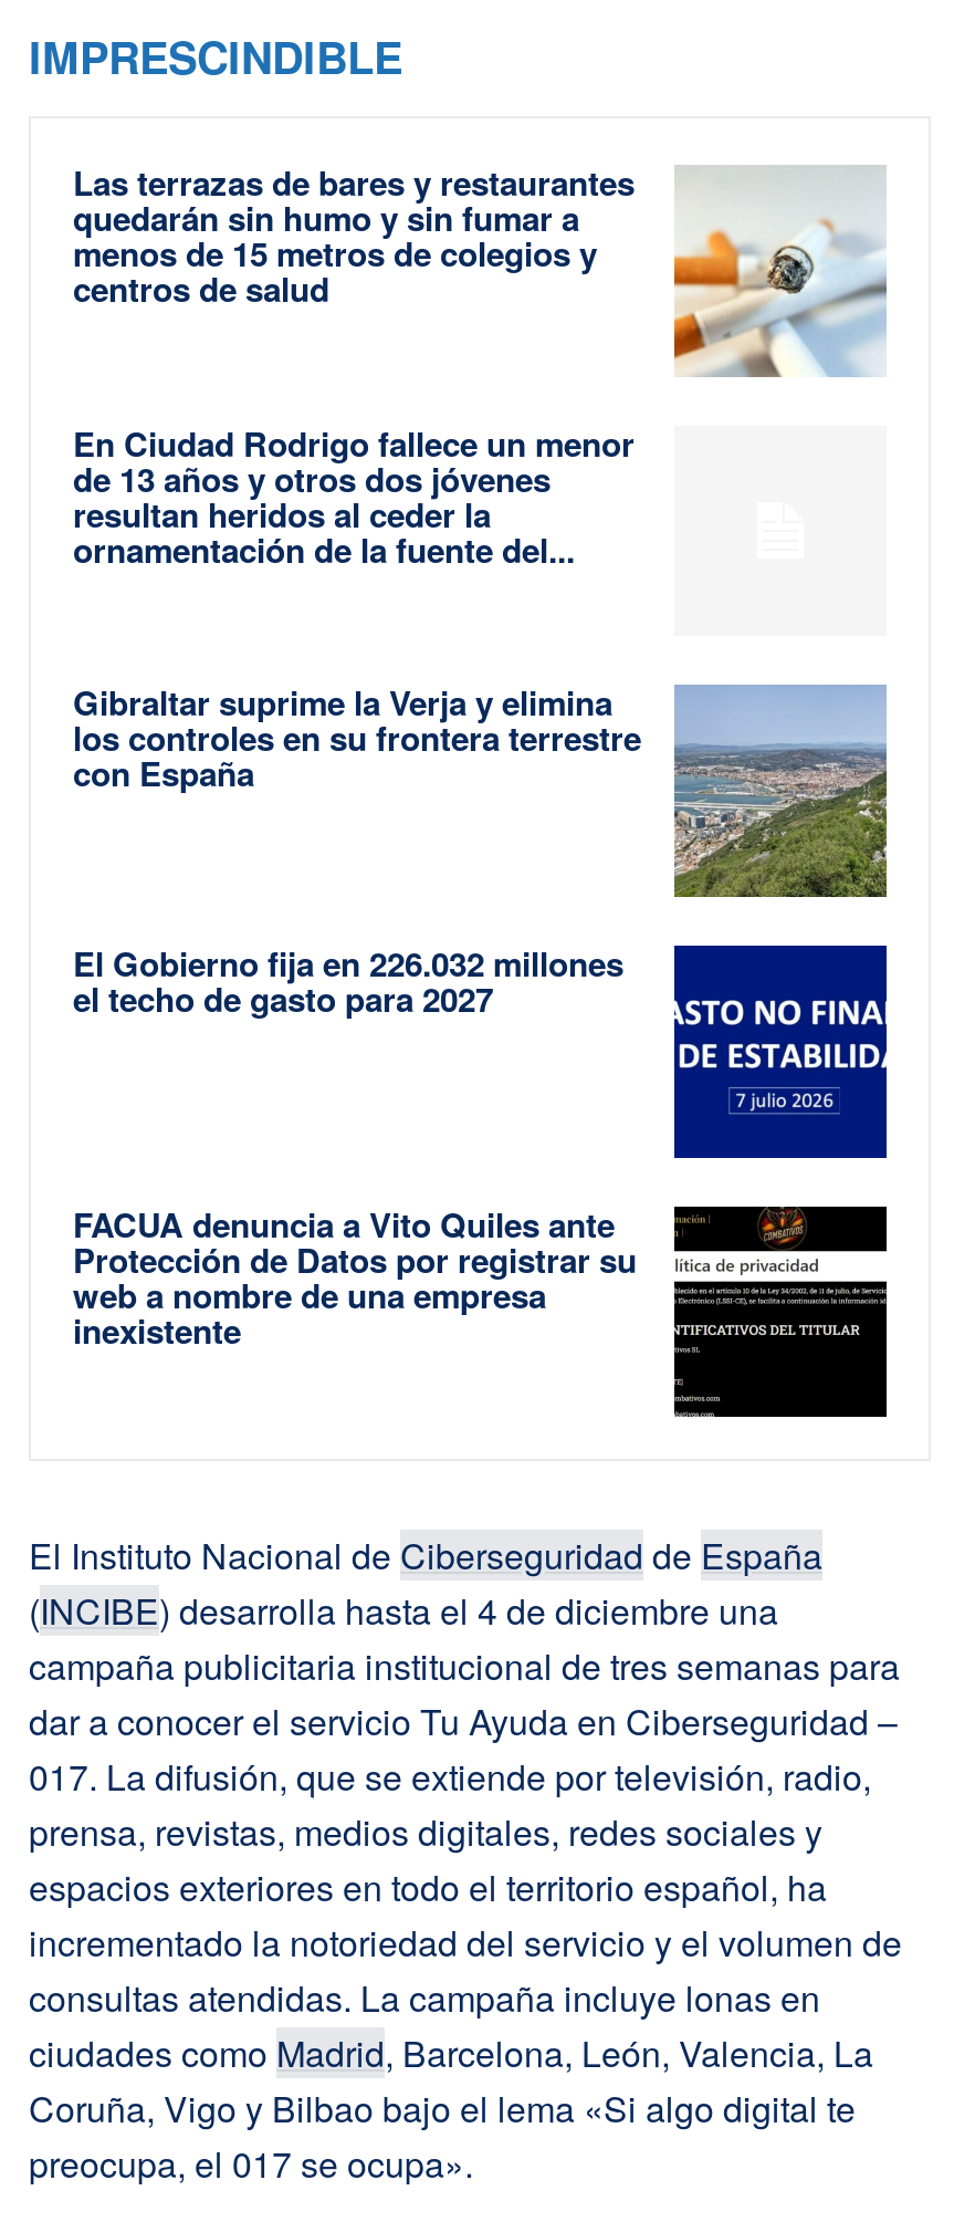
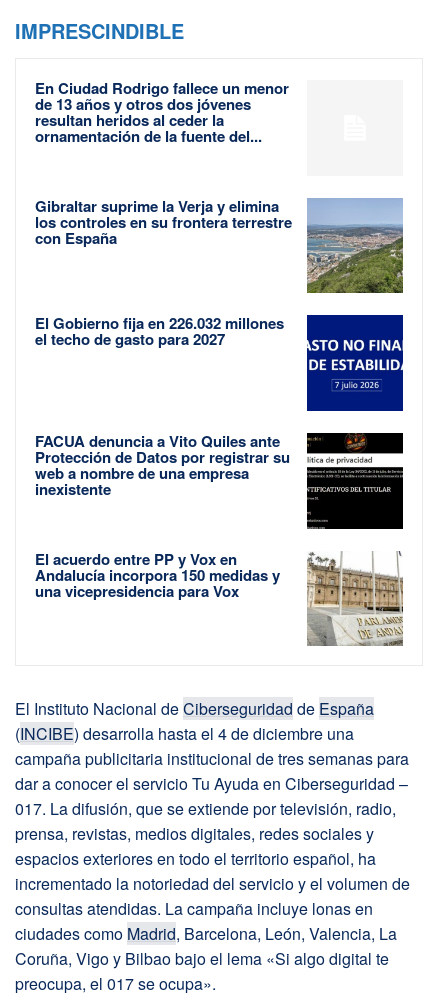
[73,158,889,379] [image] | Las terrazas de bares y restaurantes | quedarán sin humo y sin fumar a | menos de 15 metros de colegios y | centros de salud -> none
moved [73,419,891,1354] -> [35,77,405,500]: [image] | En Ciudad Rodrigo fallece un menor | de 13 años y otros dos jóvenes | ... | web a nombre de una empresa | inexistente
none -> [35,548,404,647] [image] | El acuerdo entre PP y Vox en | Andalucía incorpora 150 medidas y | una vicepresidencia para Vox

